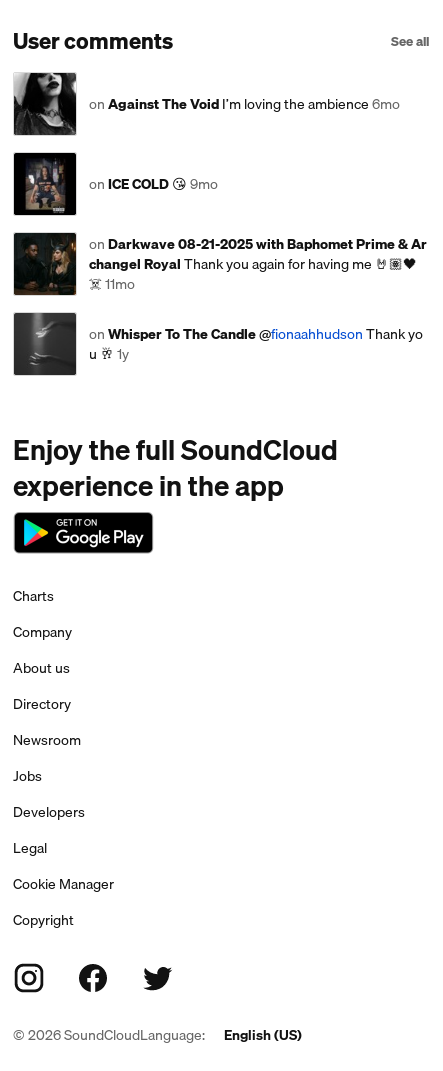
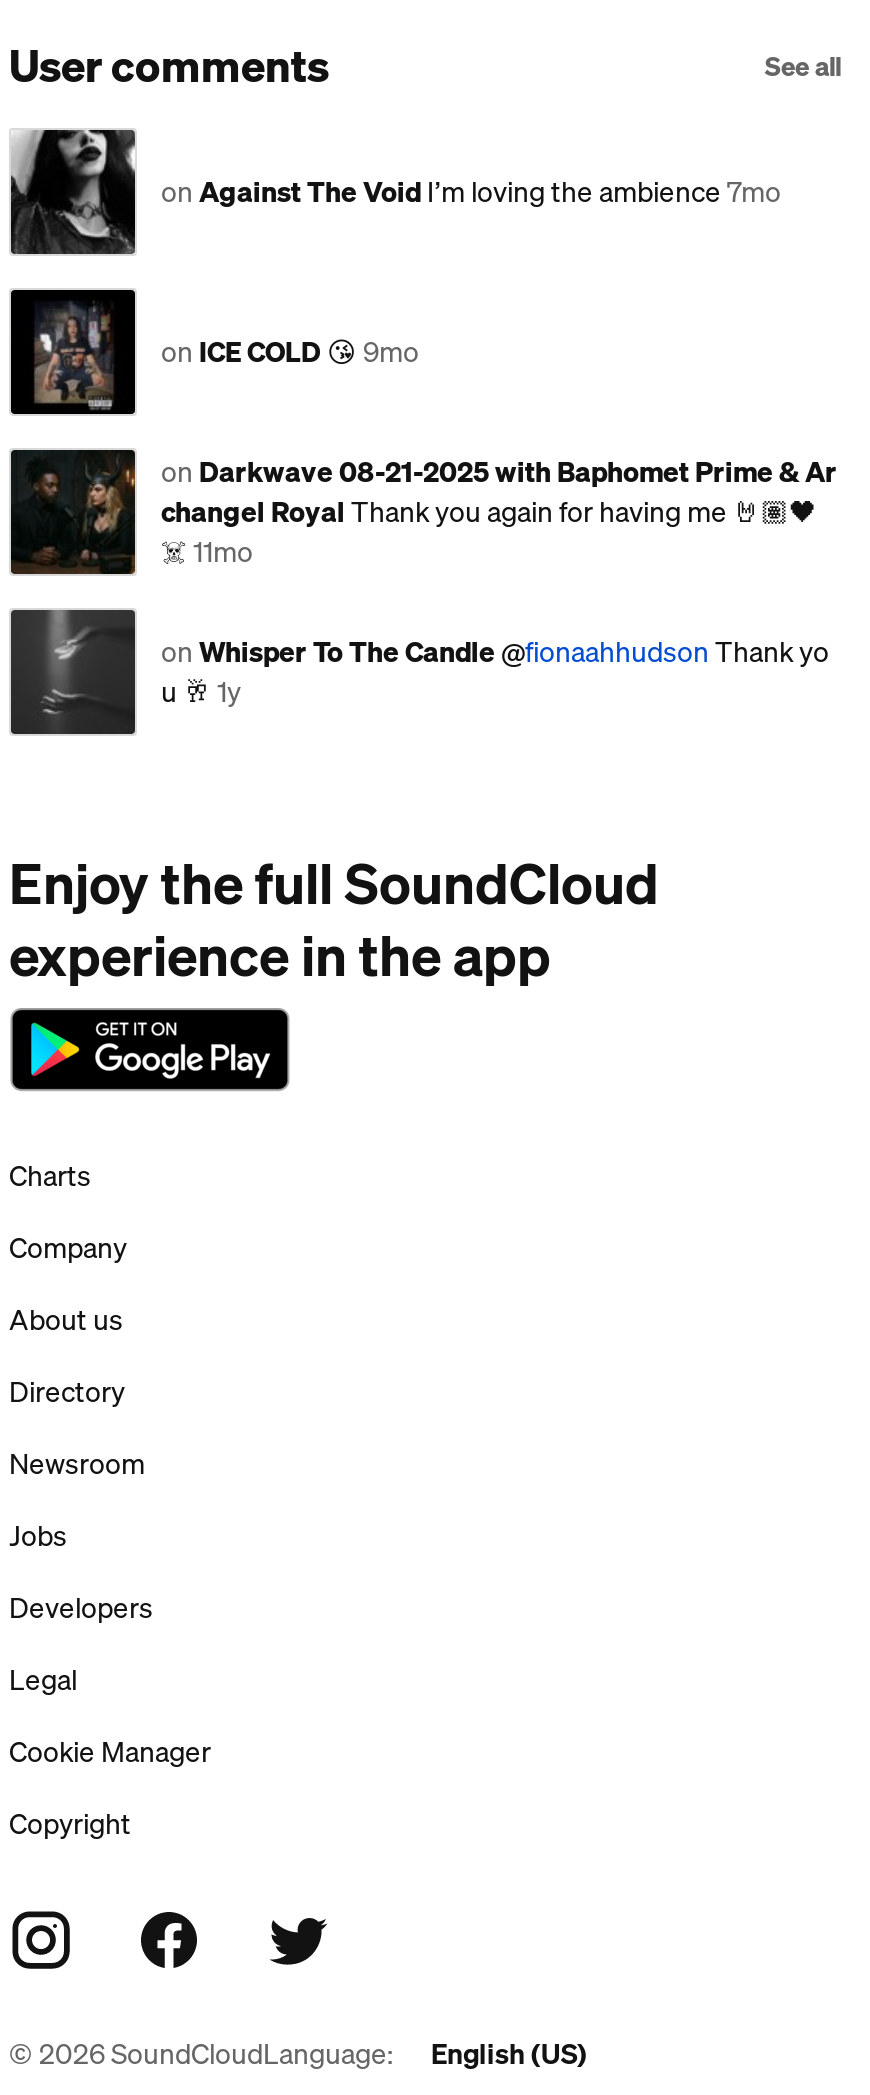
[89,93,400,115] on Against The Void I’m loving the ambience 6mo -> [161,171,781,215] on Against The Void I’m loving the ambience 7mo

